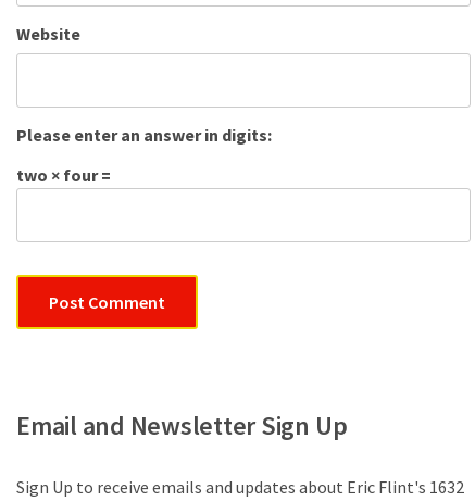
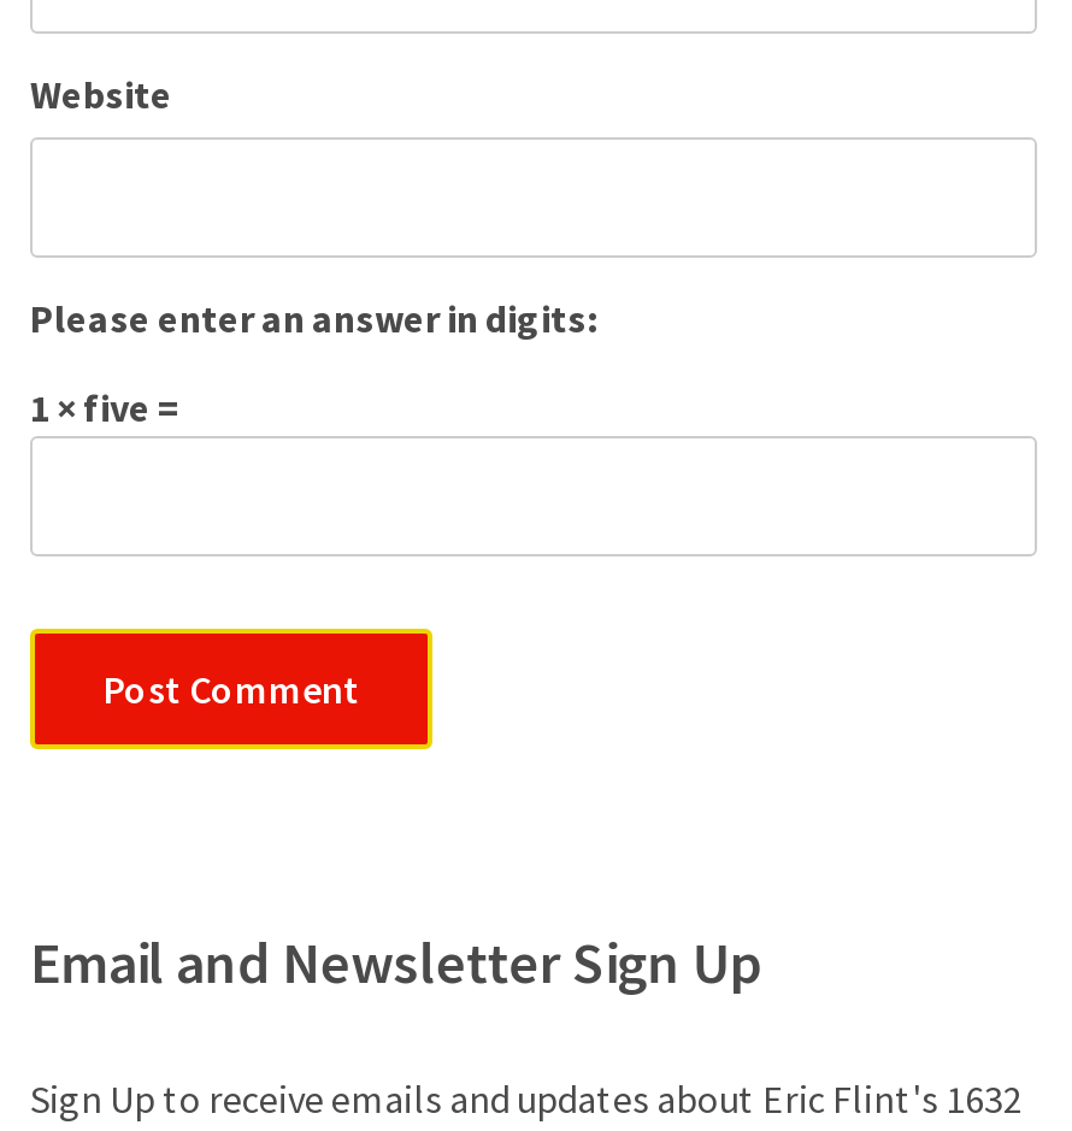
[16,164,111,186] two × four = -> [30,384,179,432] 1 × five =

